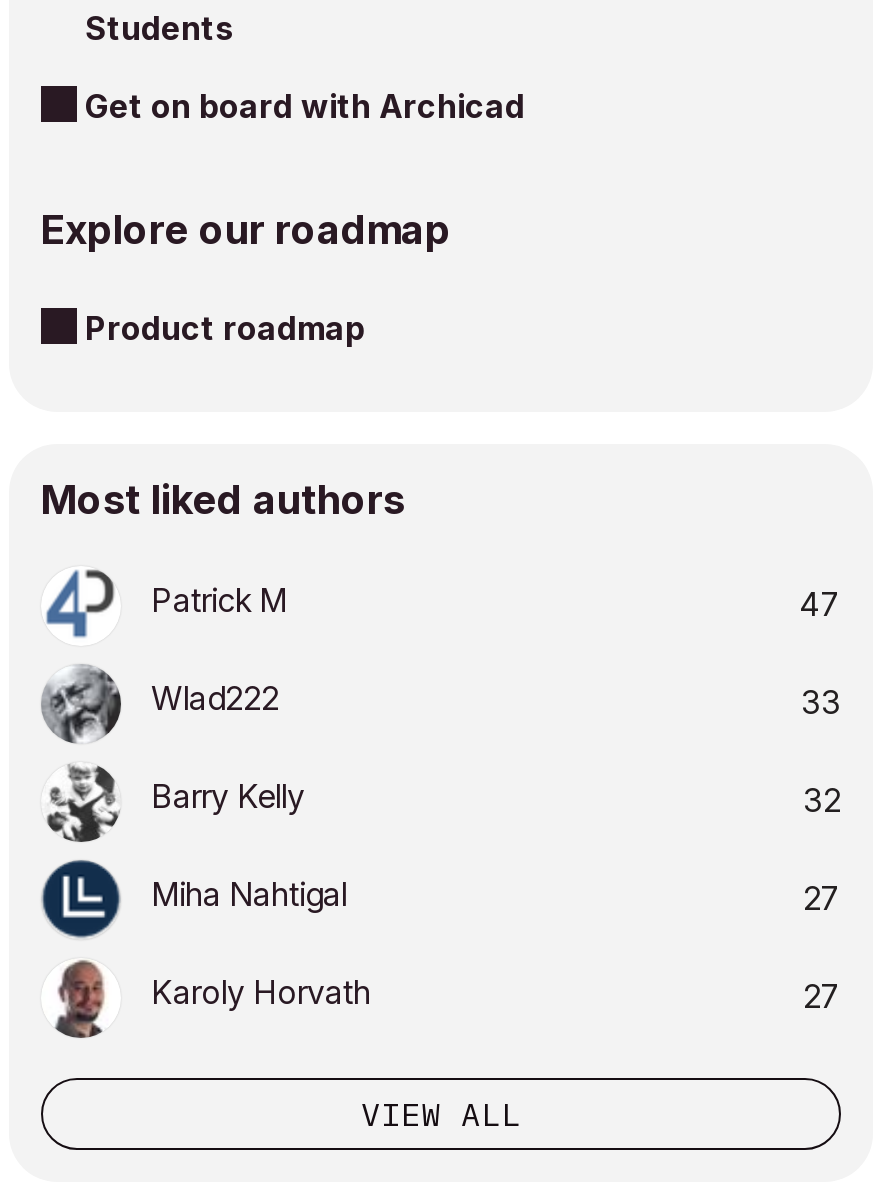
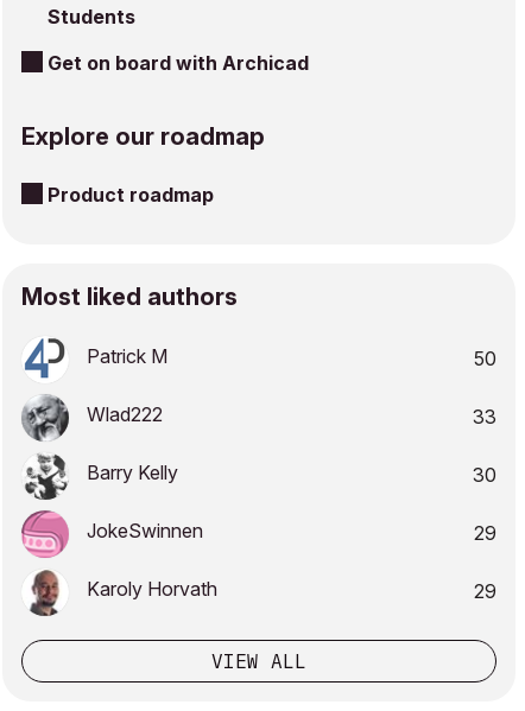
[791,584,841,624] 47 -> [469,346,496,370] 50
[795,780,841,820] 32 -> [468,463,496,486] 30
[41,860,841,940] [image] | Miha Nahtigal | 27 -> [21,510,496,559] [image] | JokeSwinnen | 29
[795,976,841,1016] 27 -> [469,579,496,603] 29

